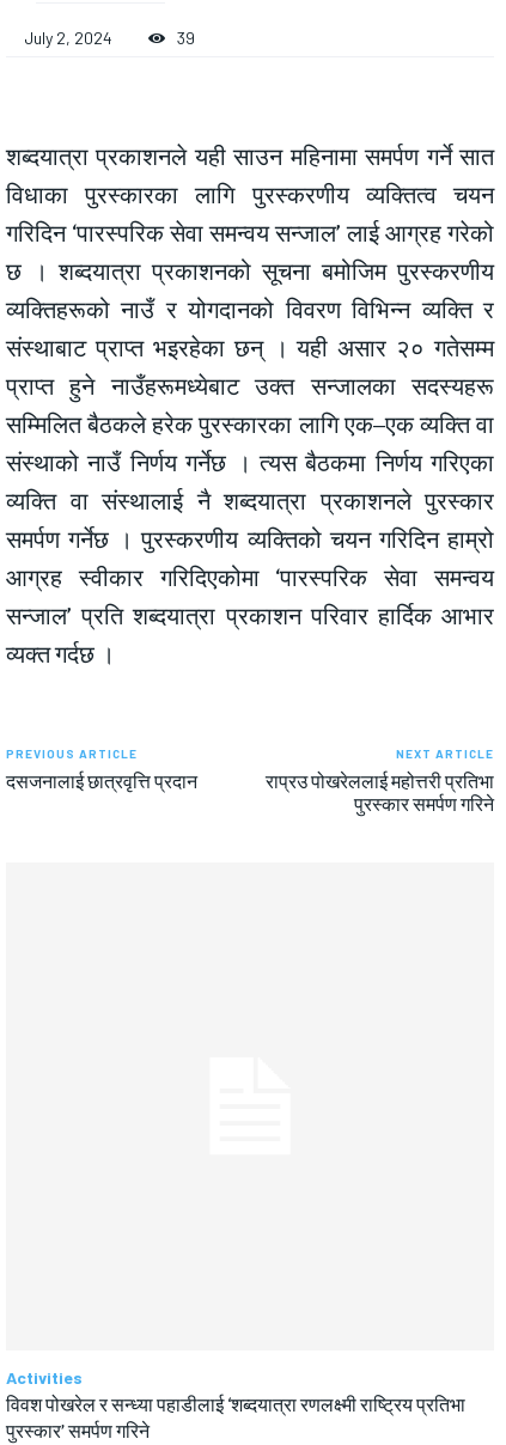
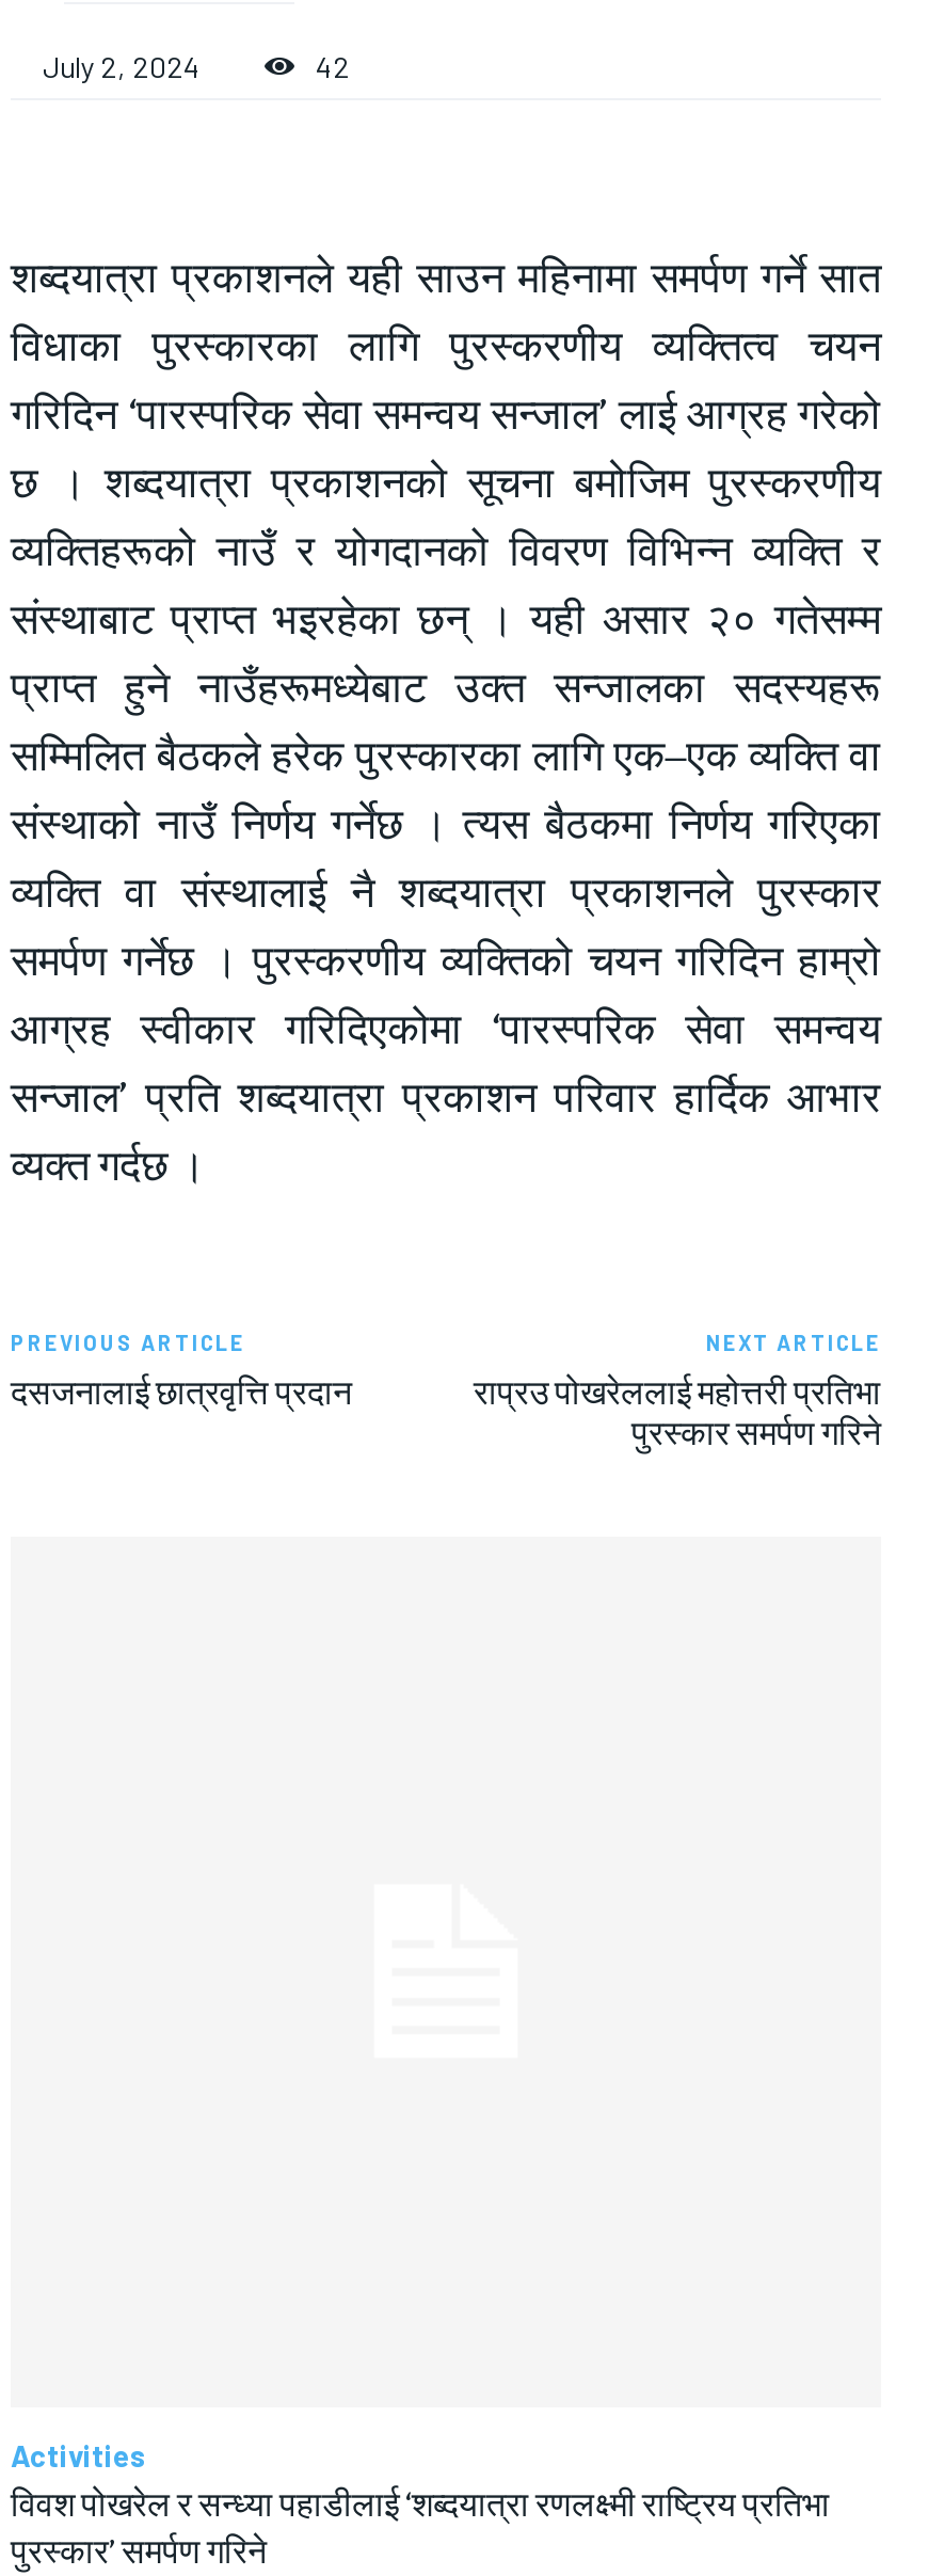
[177,29,195,49] 39 -> [316,49,350,85] 42

